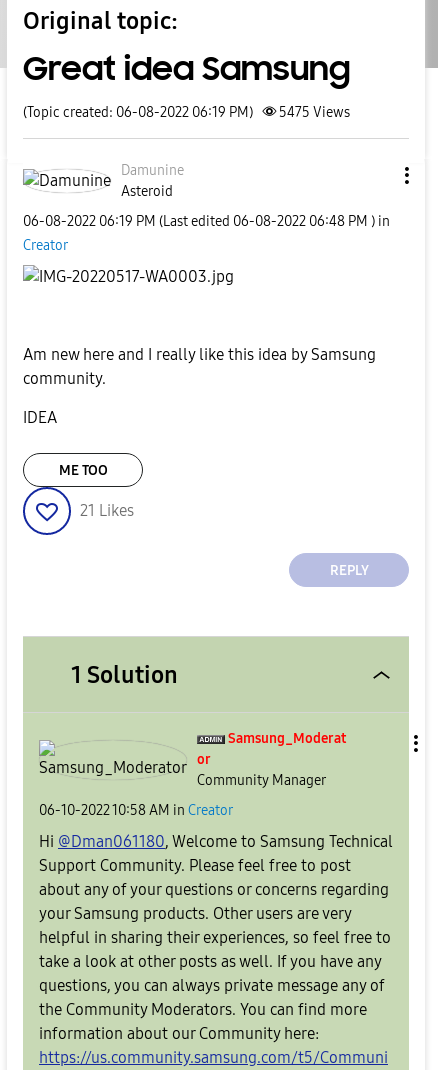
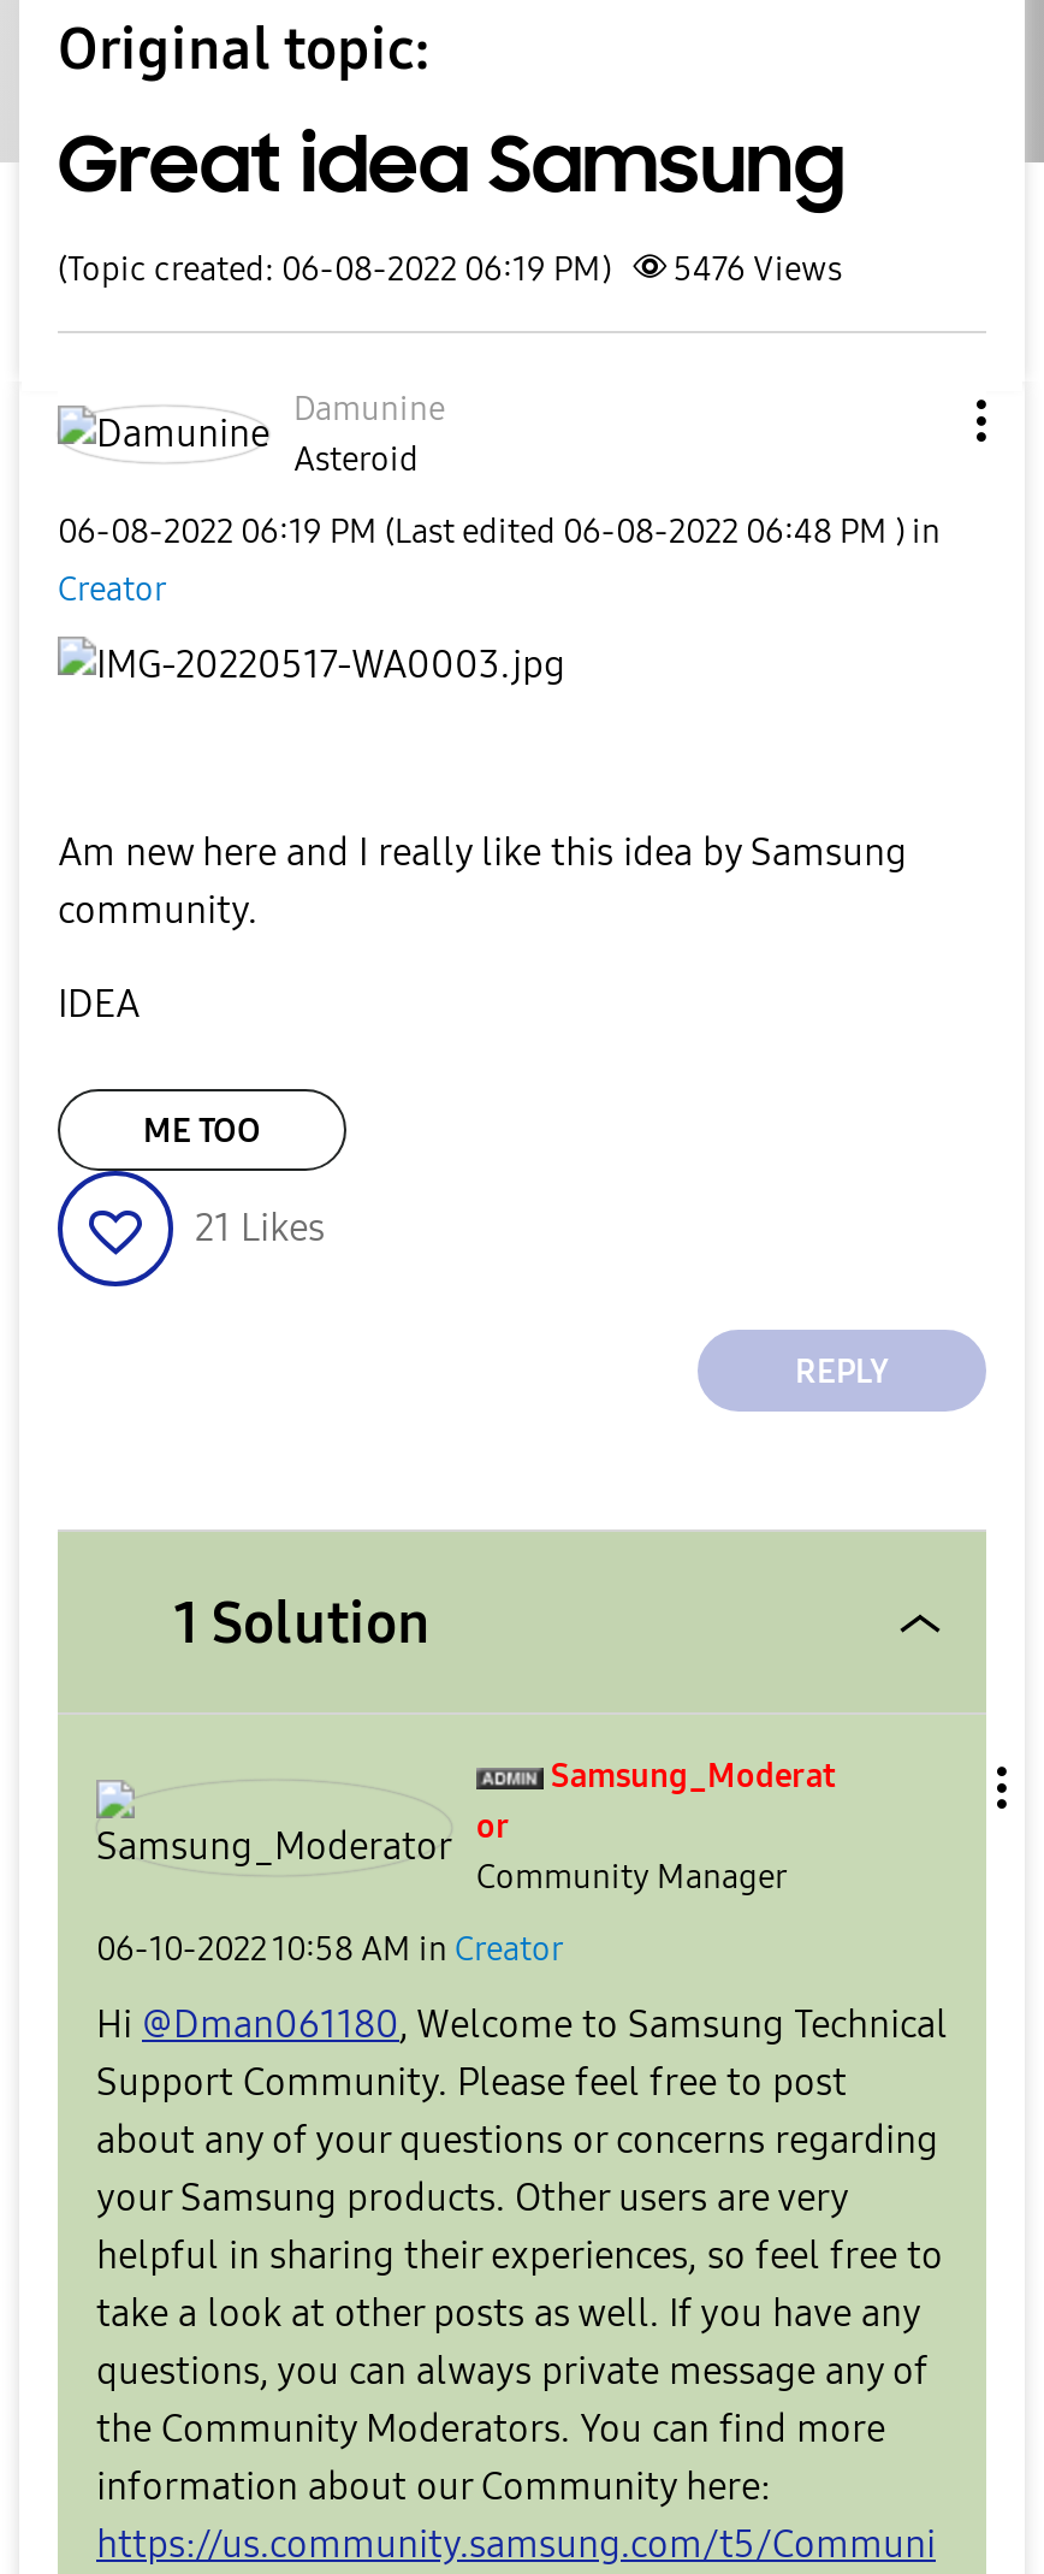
[23,104,350,121] (Topic created: 06-08-2022 06:19 PM) 5475 Views -> [58,249,842,290] (Topic created: 06-08-2022 06:19 PM) 5476 Views

